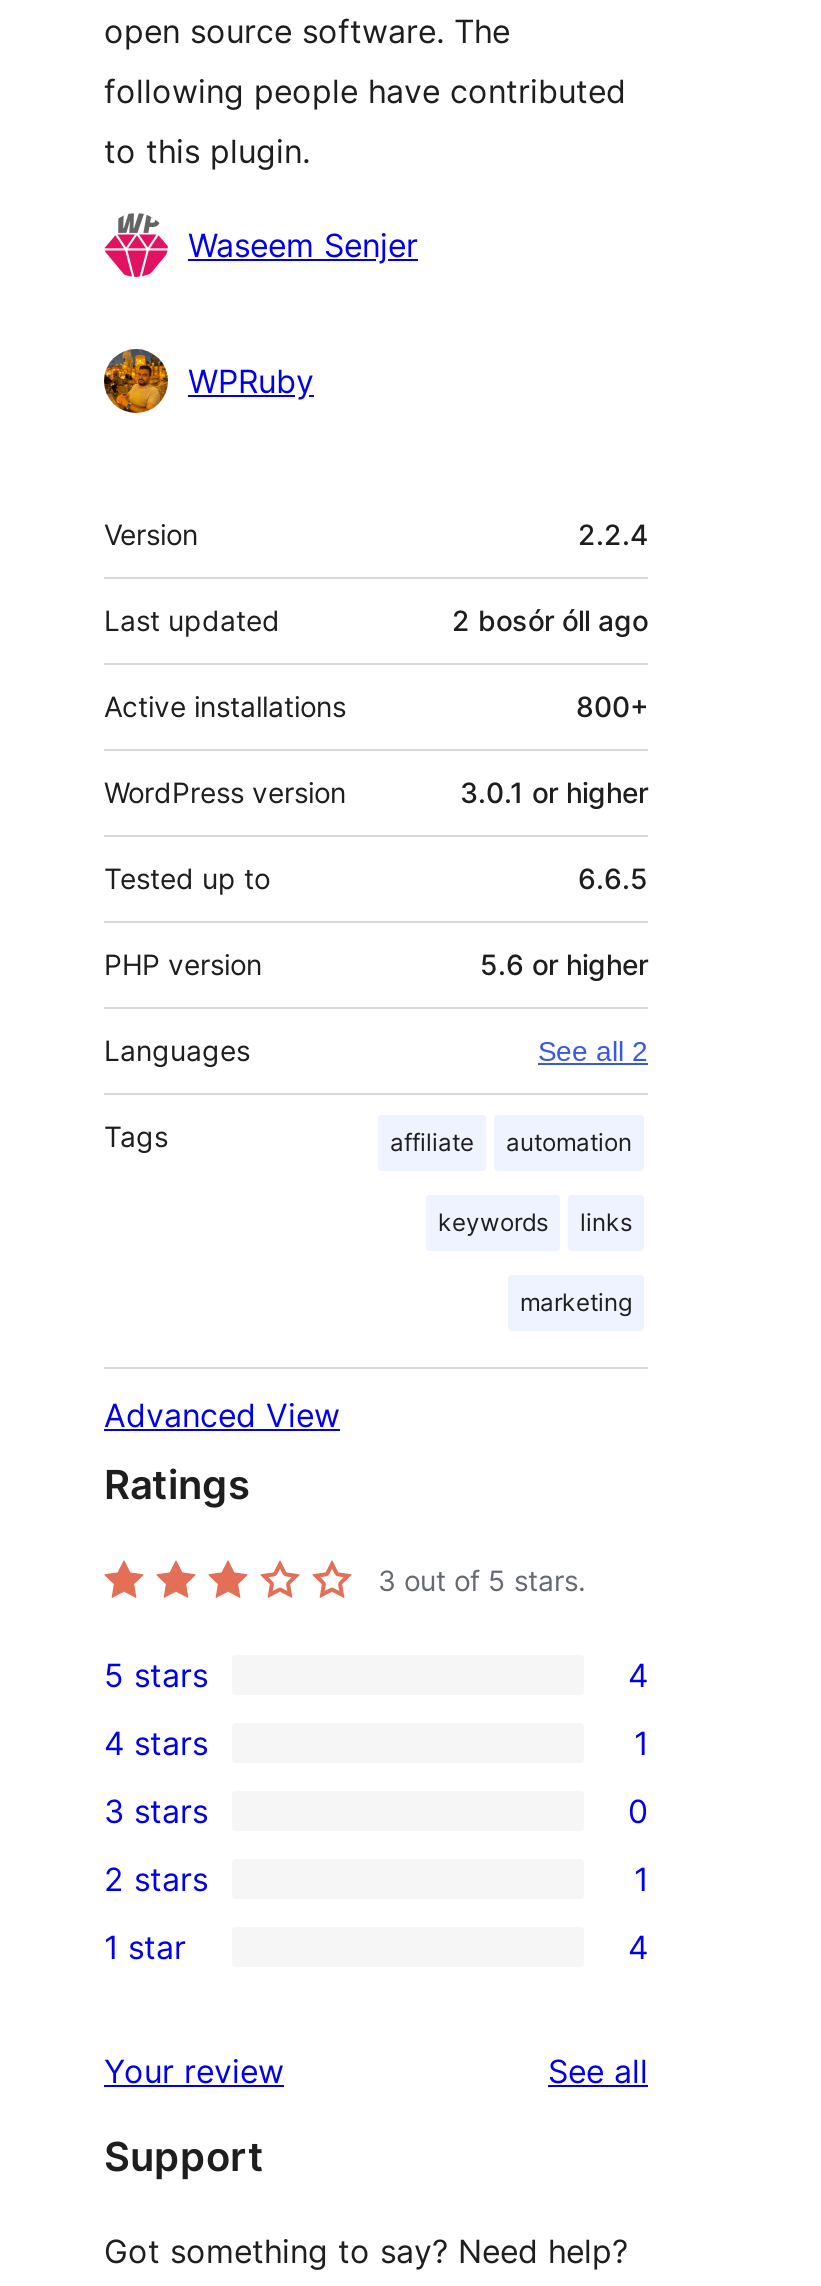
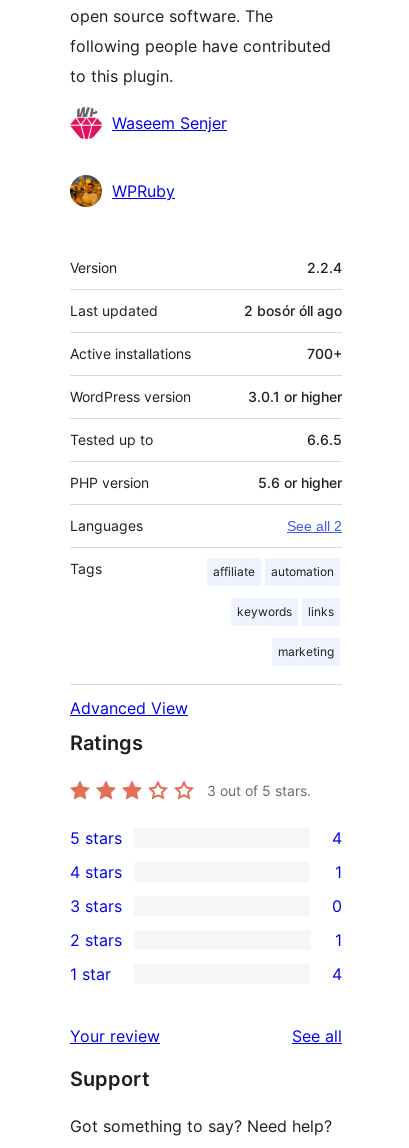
[576,689,648,723] 800+ -> [307,345,342,362] 700+

